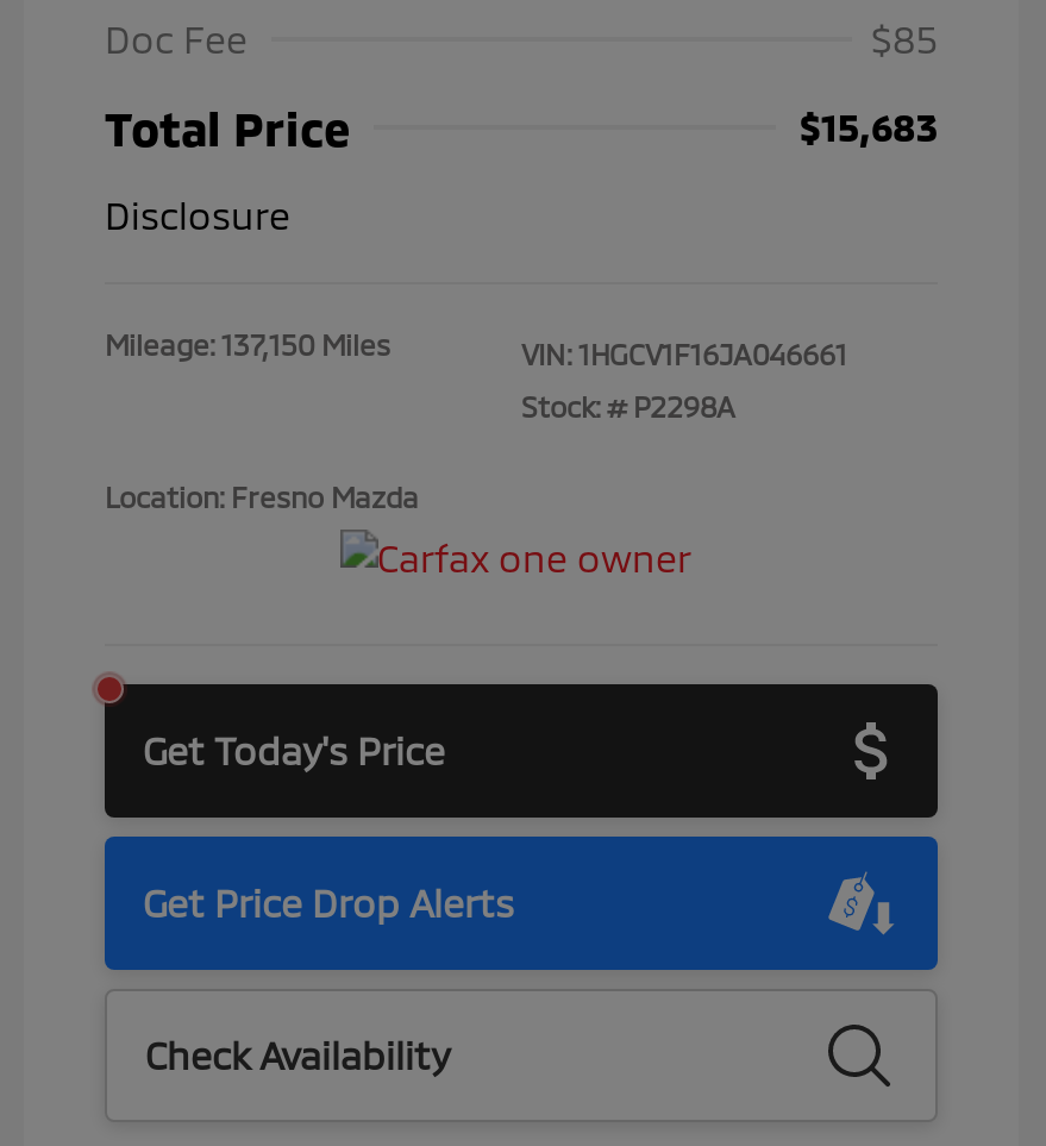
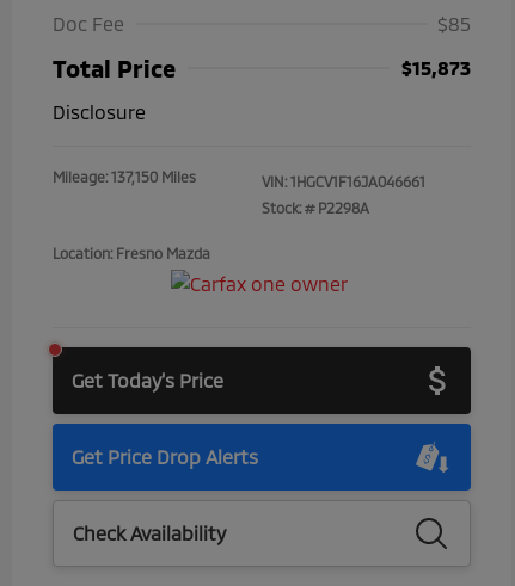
[800,103,938,148] $15,683 -> [401,56,471,79] $15,873

